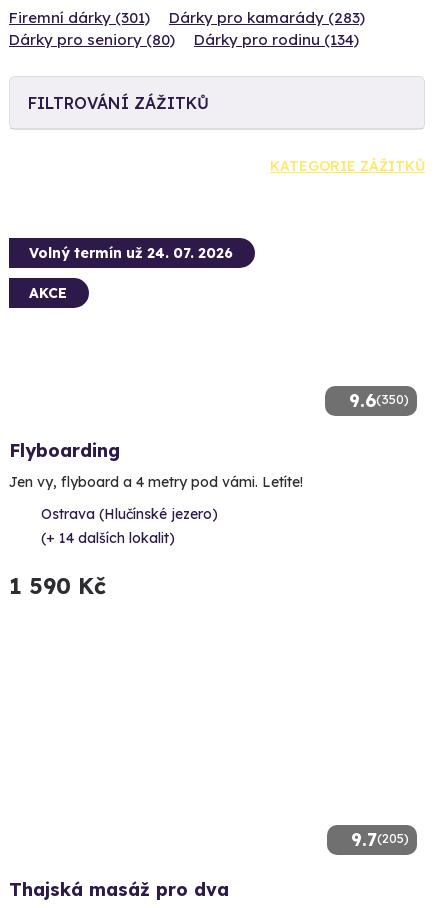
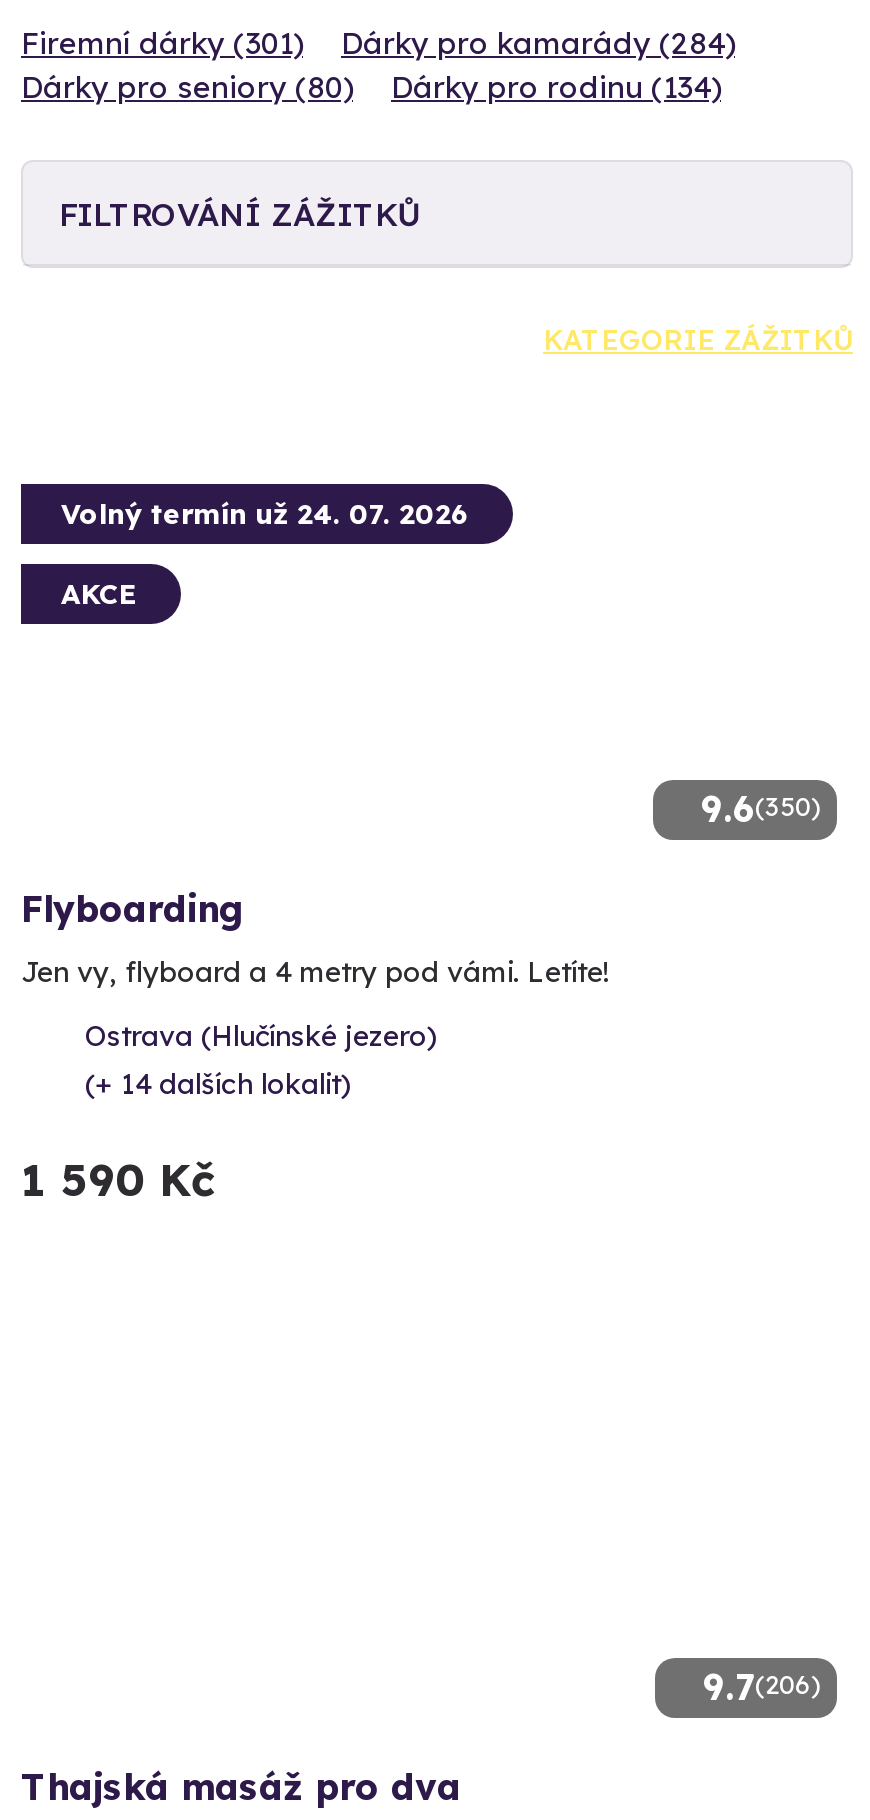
[169,8,365,27] Dárky pro kamarády (283) -> [341,24,735,62] Dárky pro kamarády (284)
[351,828,409,851] 9.7(205) -> [703,1664,821,1710] 9.7(206)

